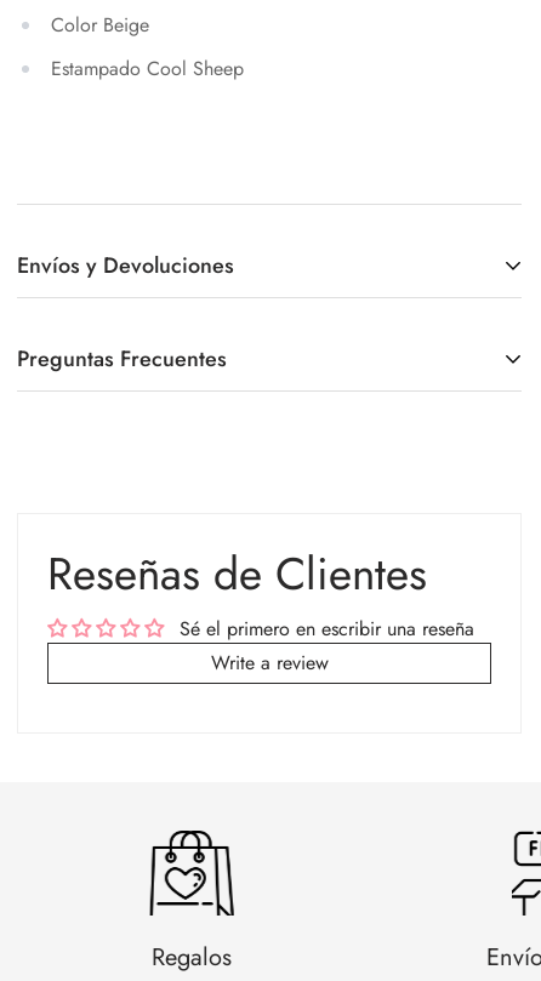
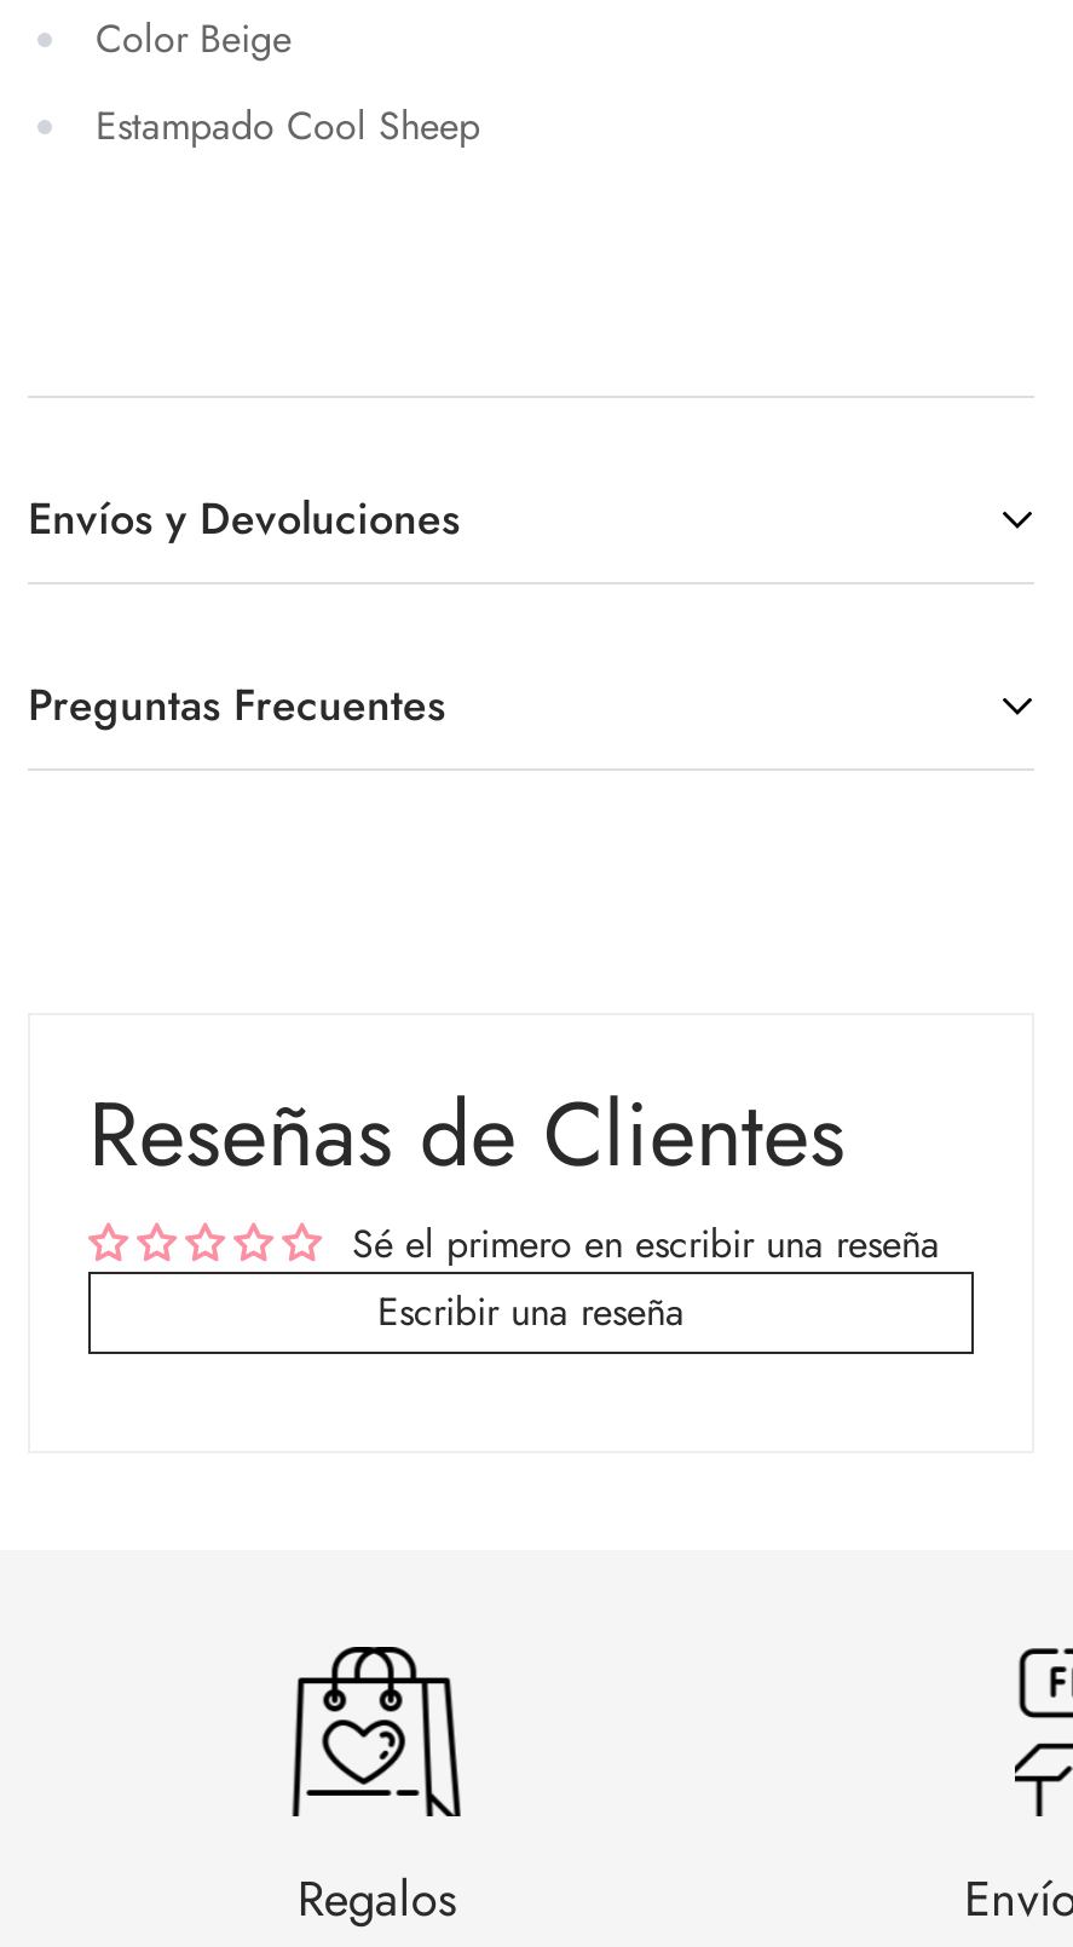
[210,649,328,677] Write a review -> [377,1284,685,1340] Escribir una reseña

